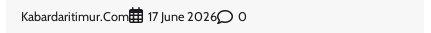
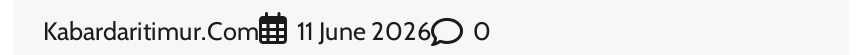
[148,9,217,24] 17 June 2026 -> [297,16,431,46] 11 June 2026

